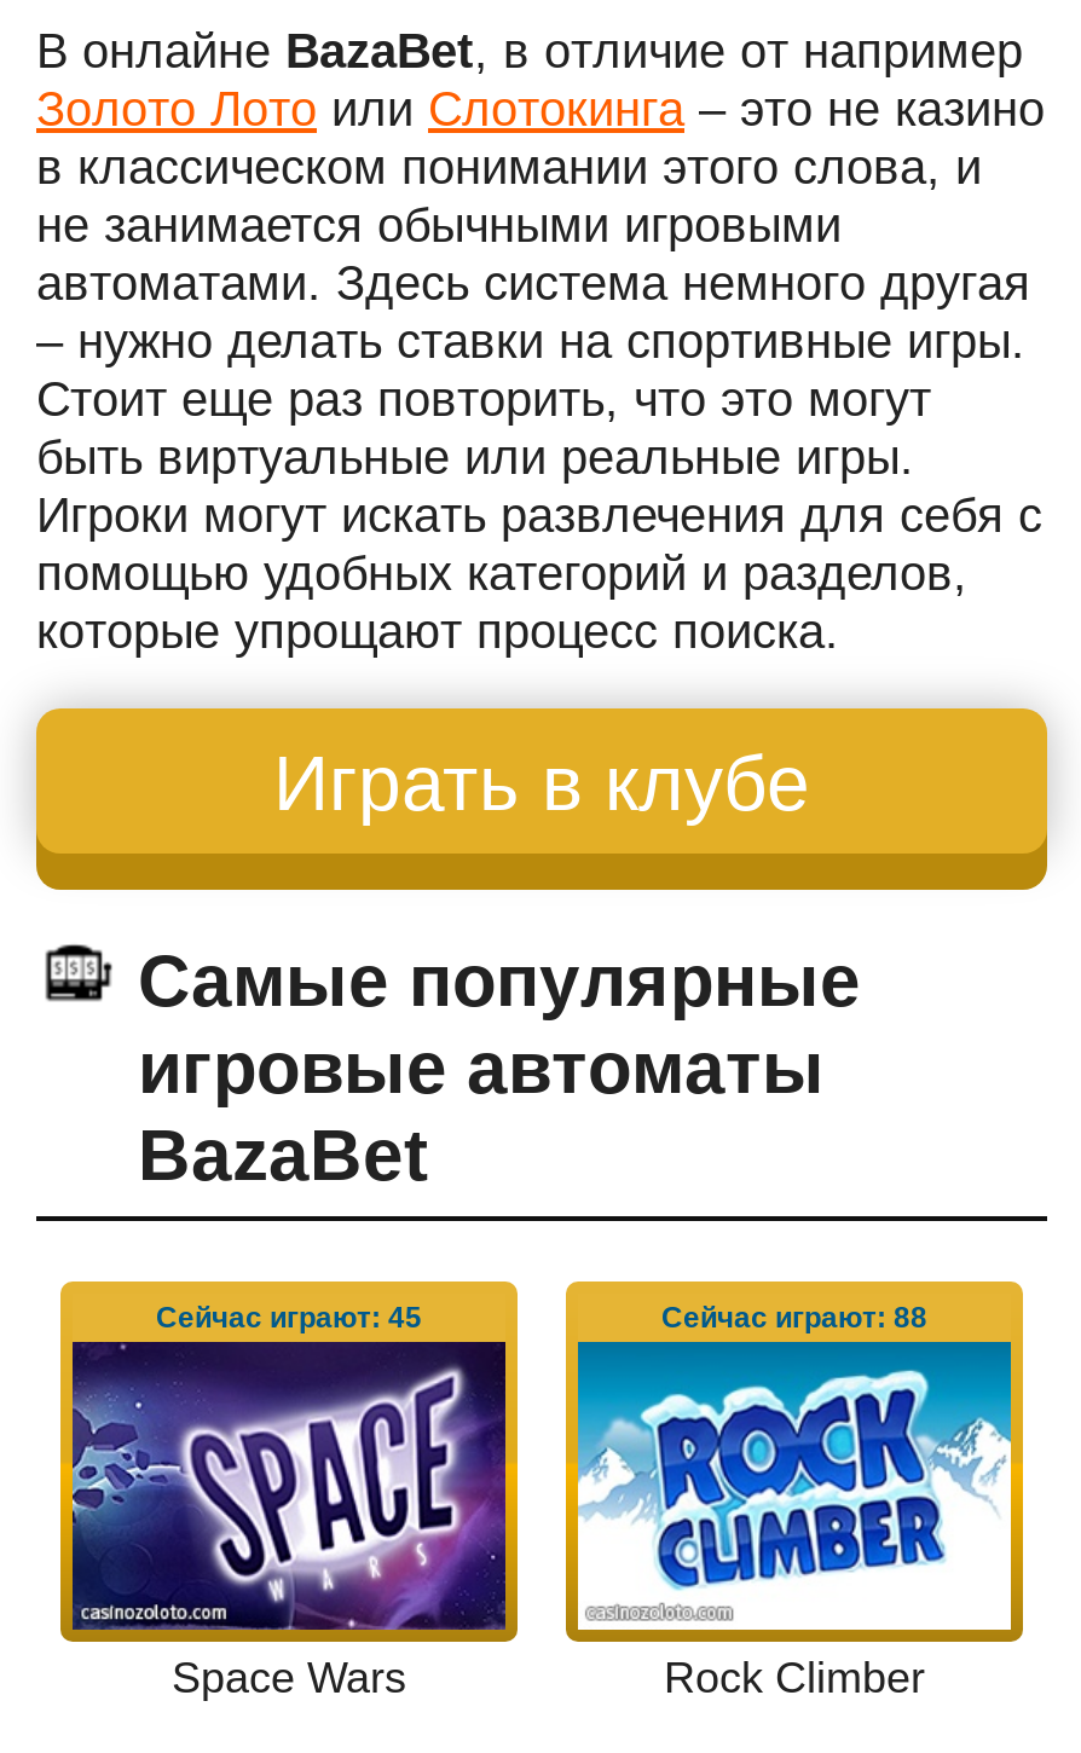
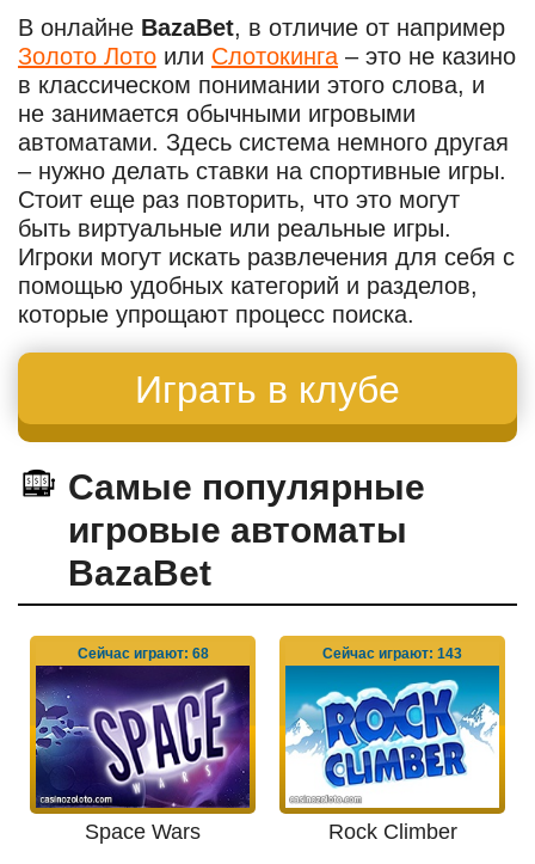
[156,1301,422,1335] Сейчас играют: 45 -> [77,645,208,662] Сейчас играют: 68
[661,1301,927,1335] Сейчас играют: 88 -> [322,645,462,662] Сейчас играют: 143

